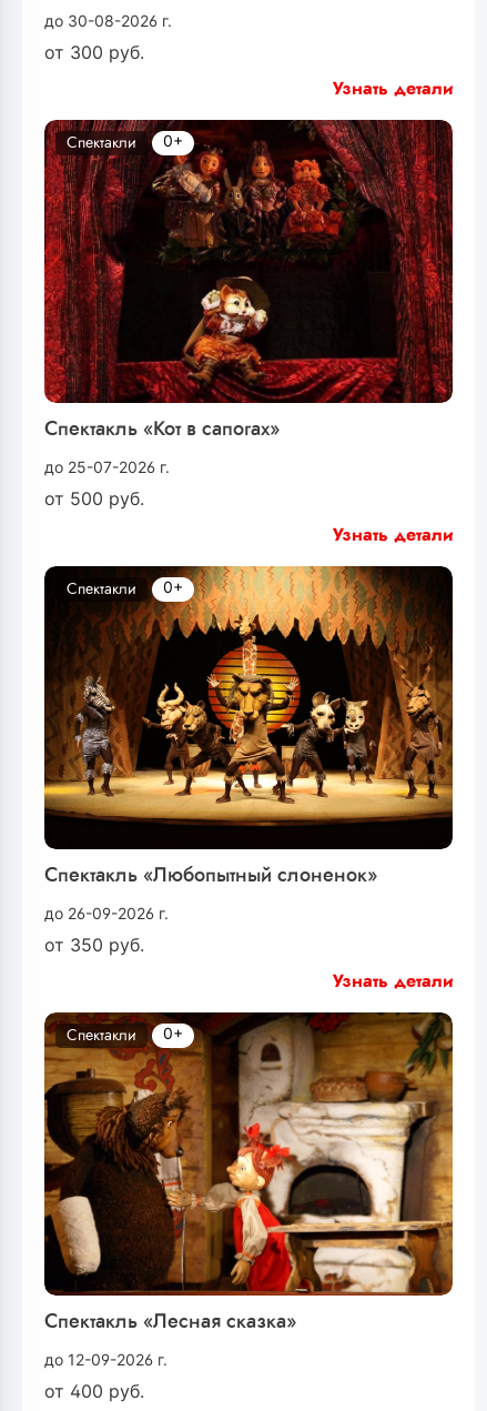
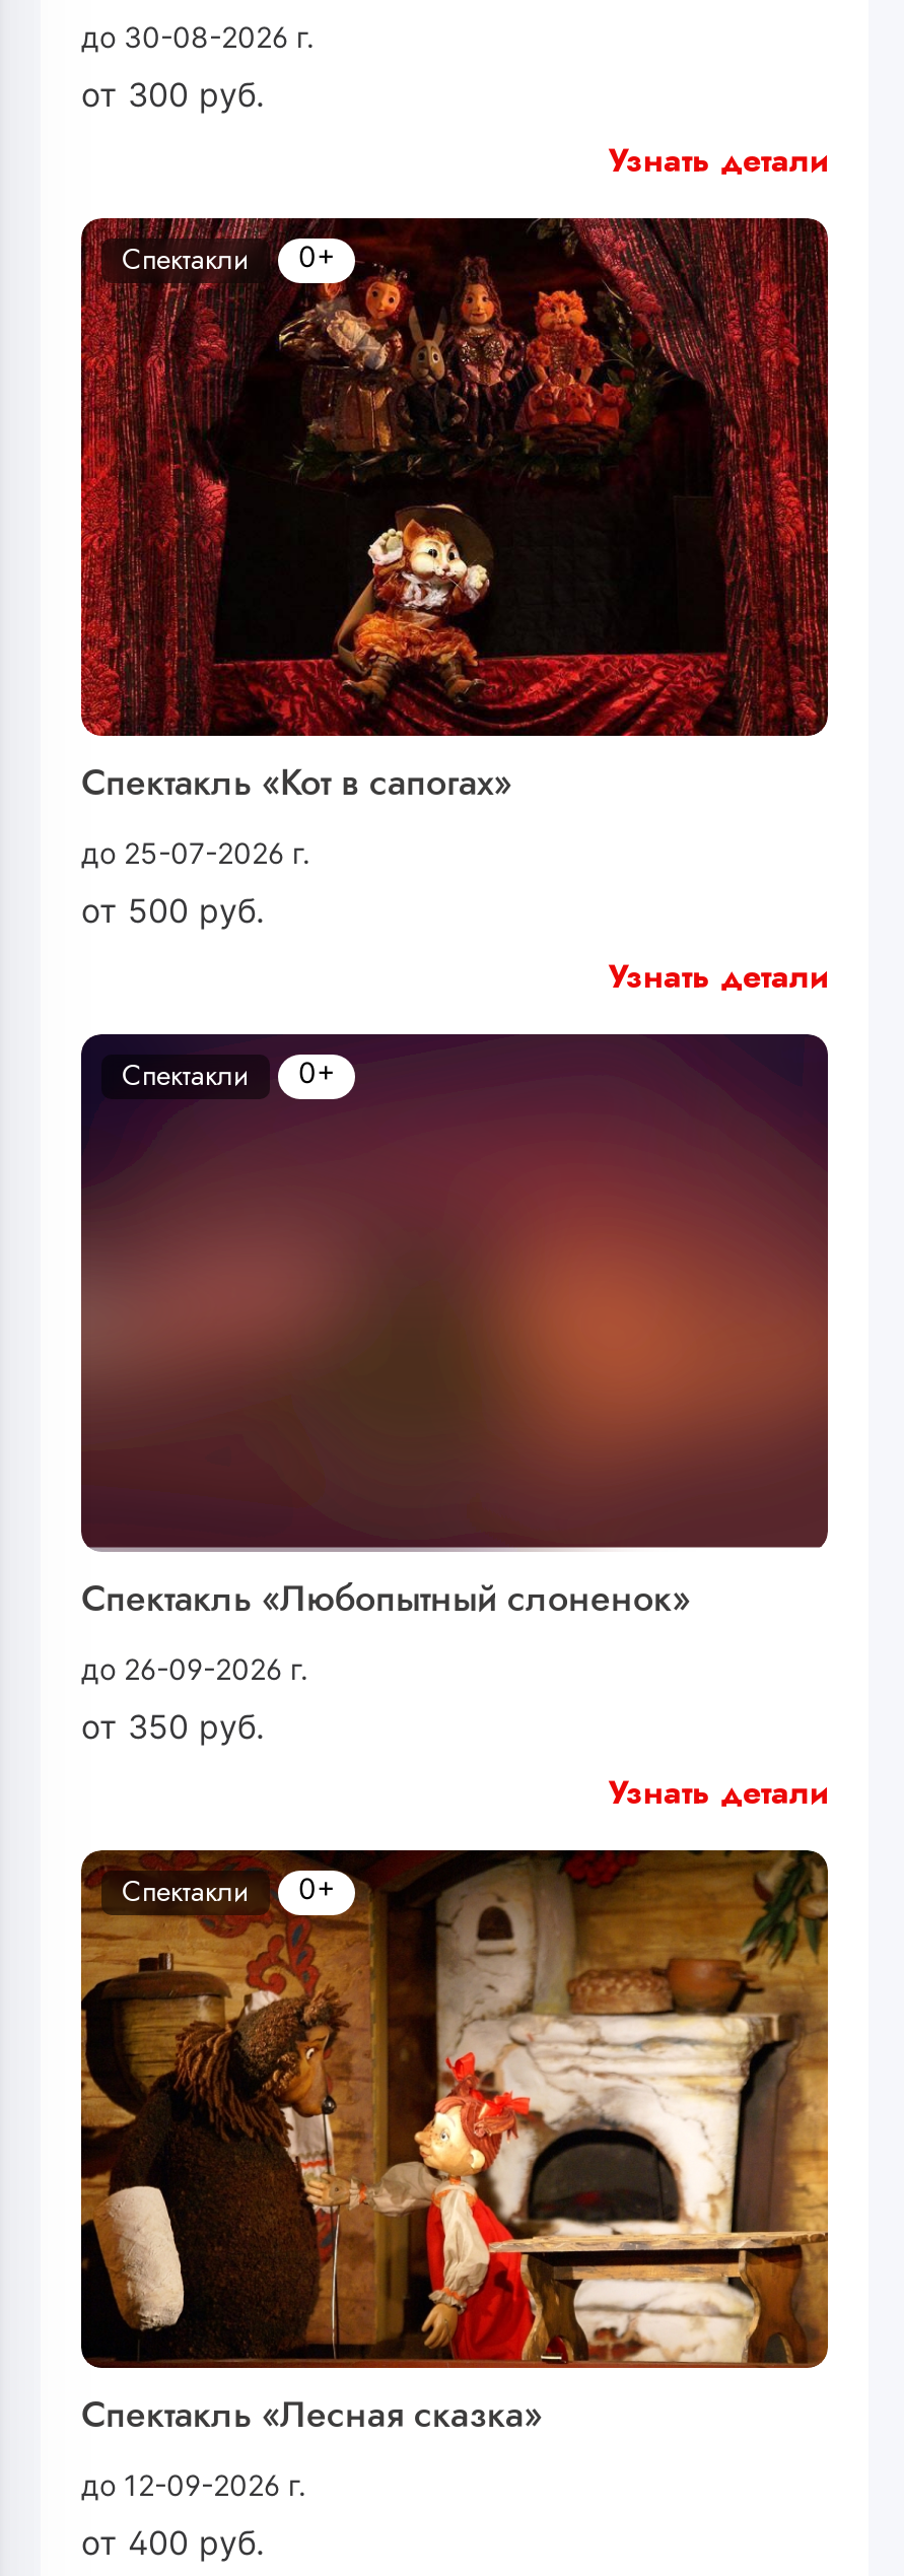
[43,565,453,850] [image] -> [79,1032,828,1552] [image]

